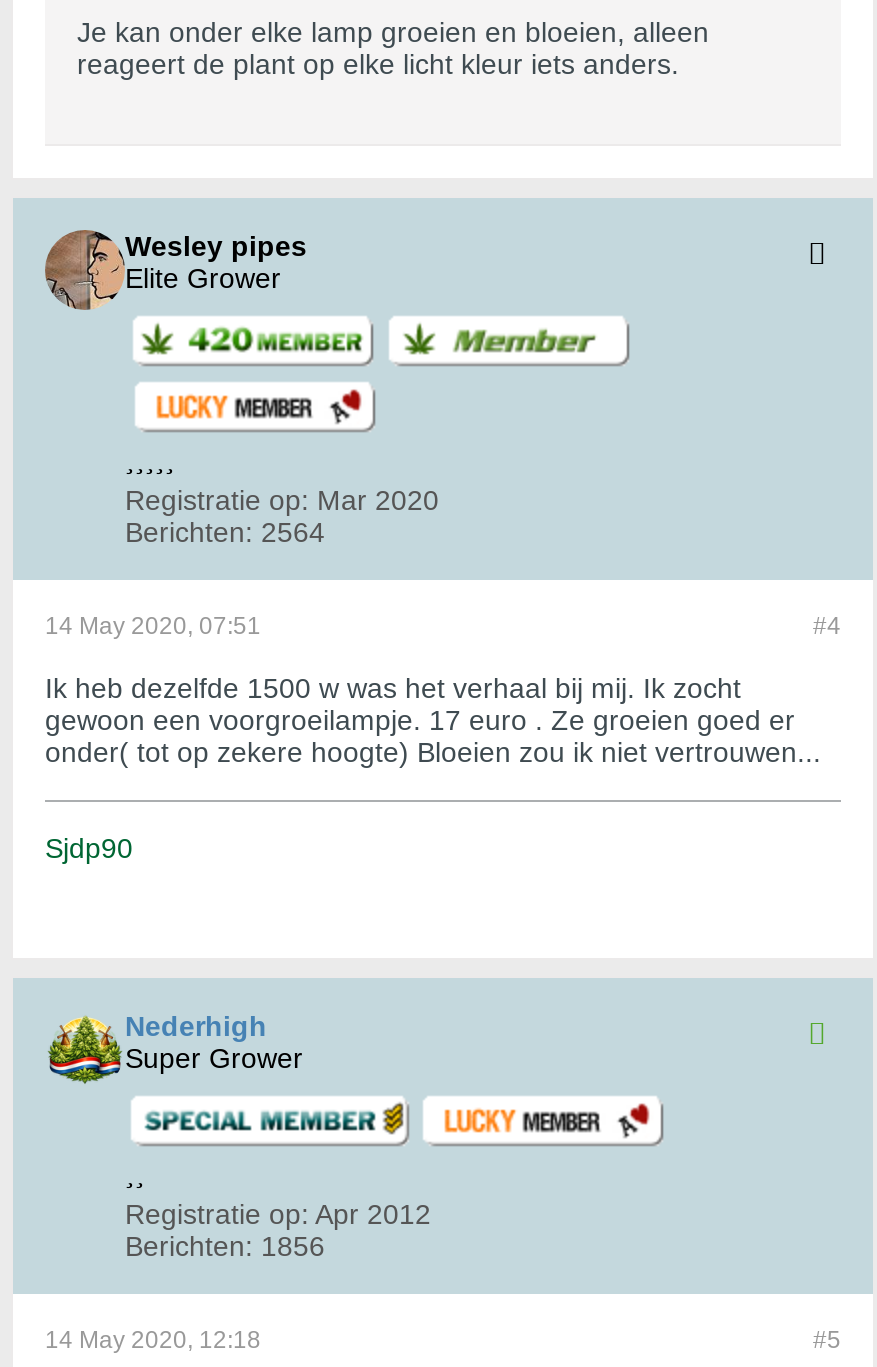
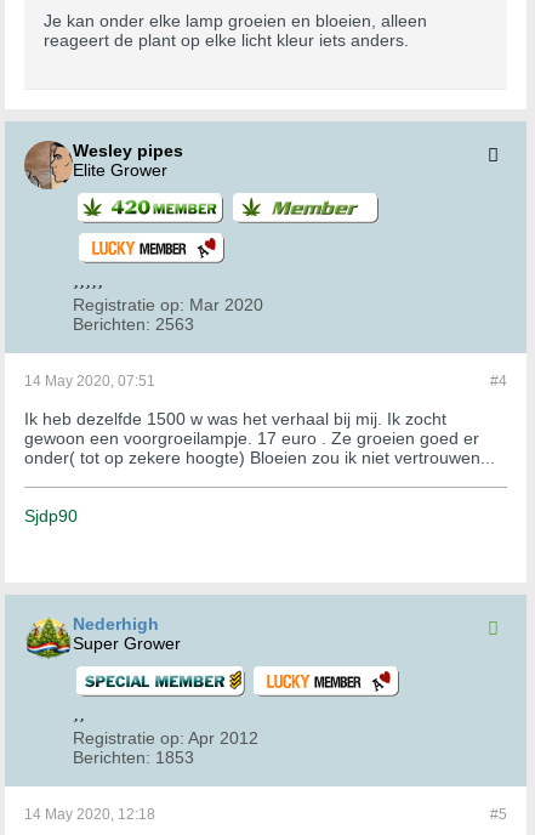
[125,516,325,548] Berichten: 2564 -> [73,315,194,334] Berichten: 2563
[125,1230,325,1262] Berichten: 1856 -> [73,748,194,767] Berichten: 1853

